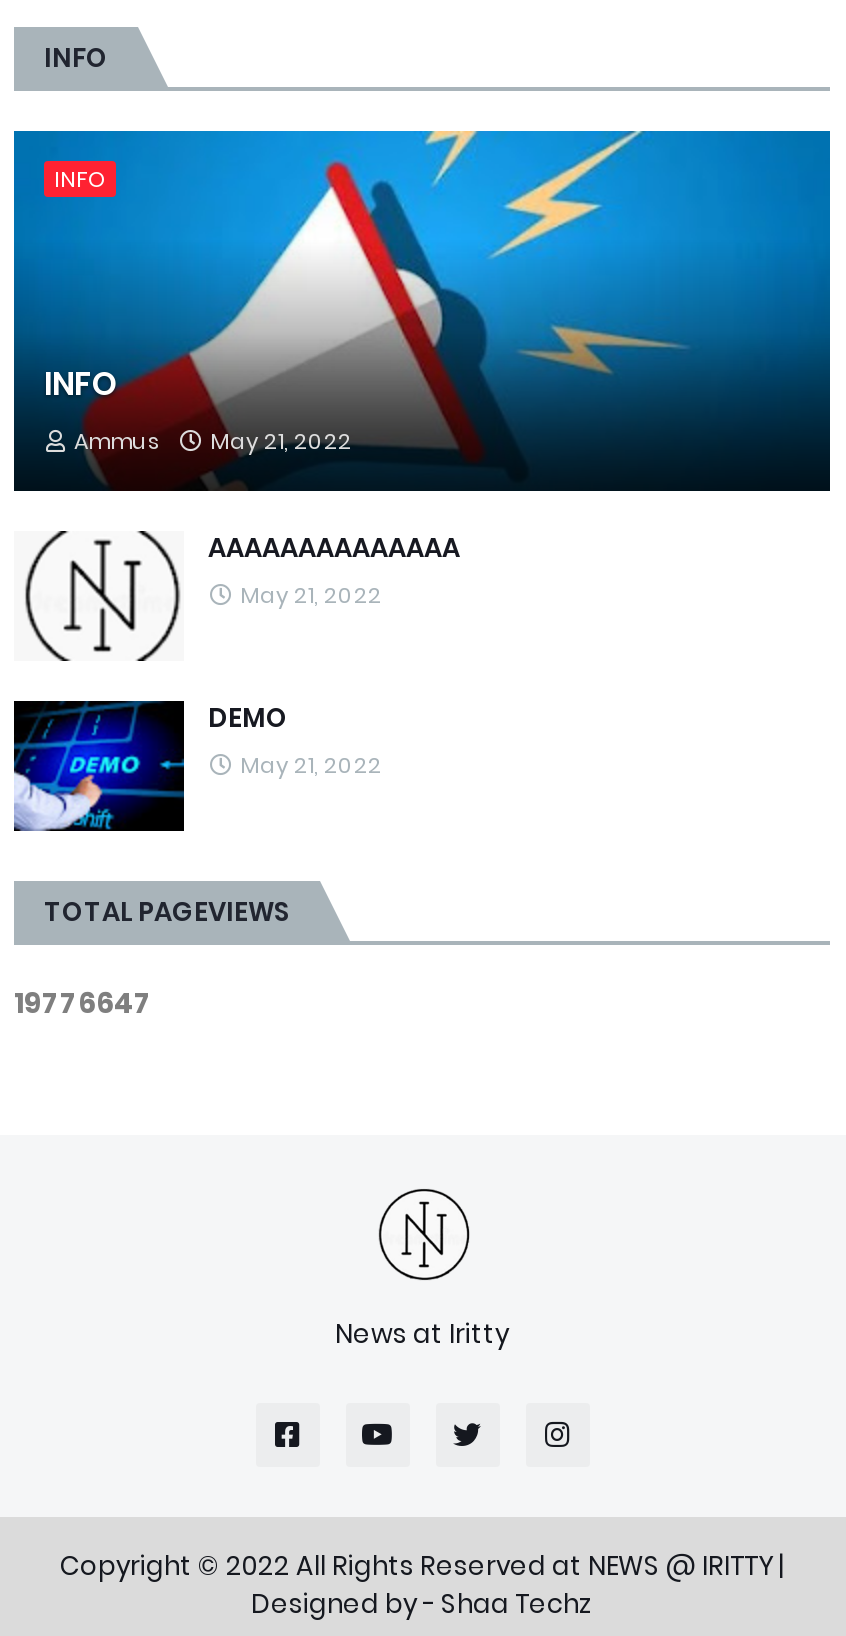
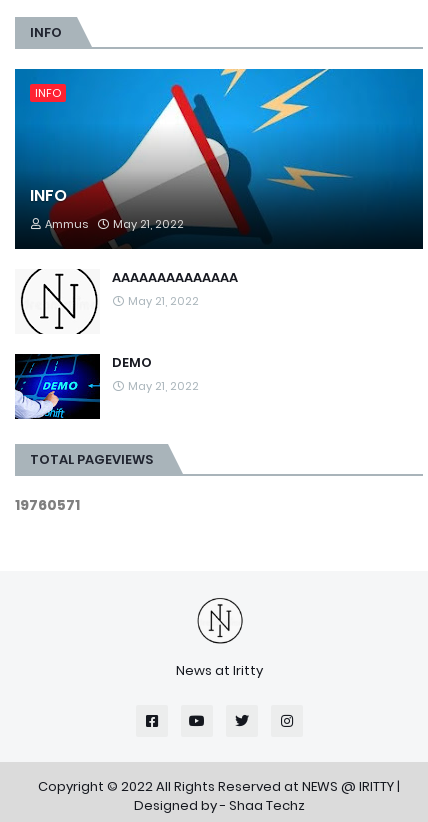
[14,983,152,1023] 19776647 -> [15,495,80,515] 19760571

